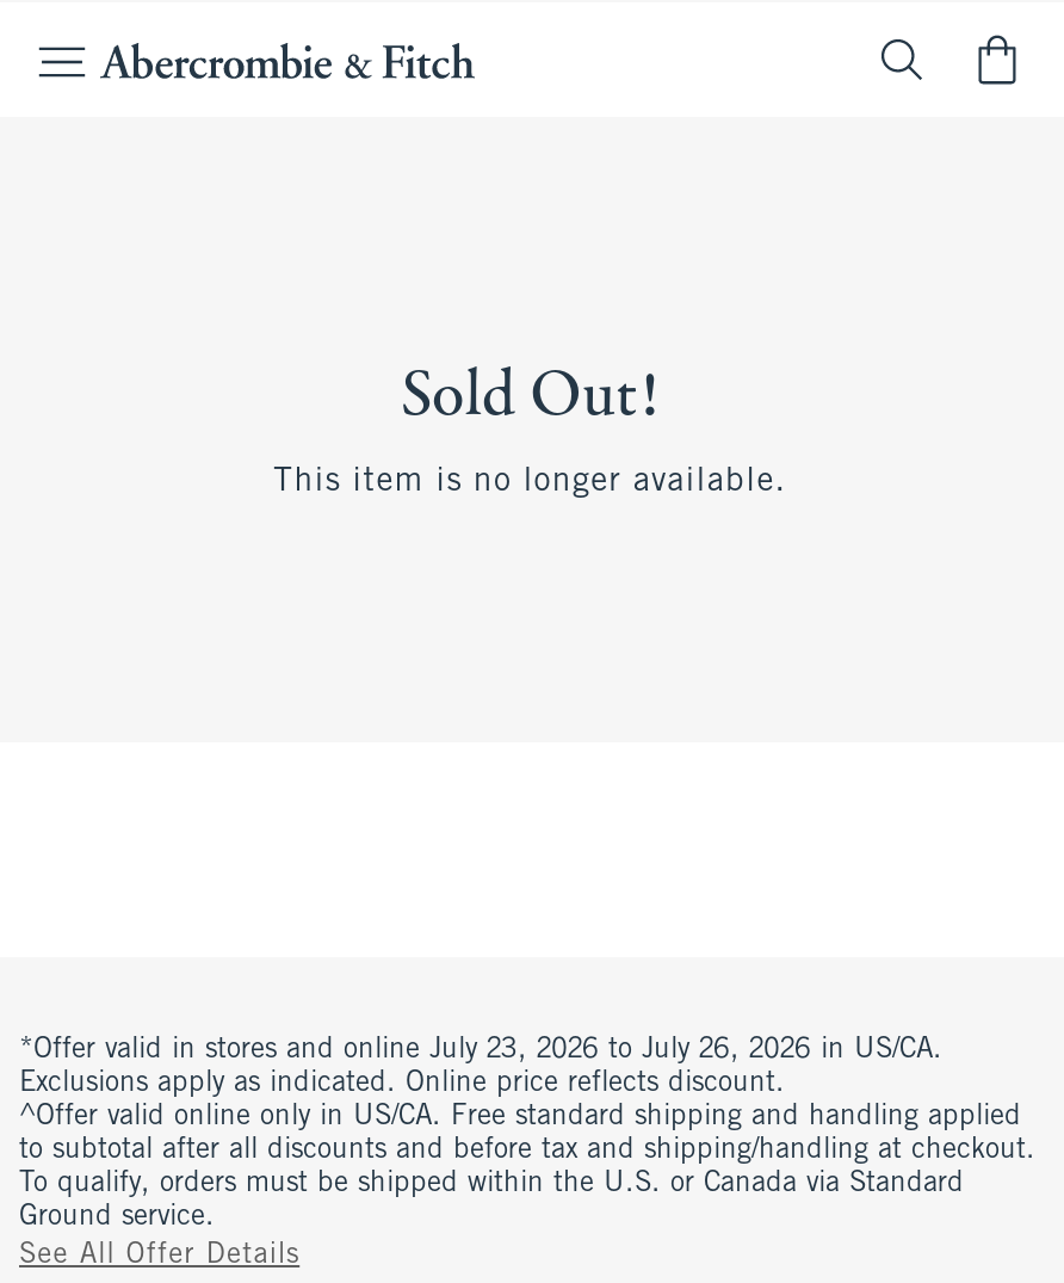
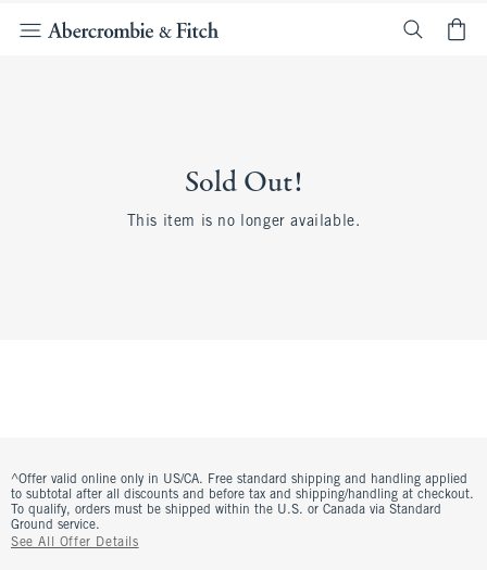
[19,1036,942,1098] *Offer valid in stores and online July 23, 2026 to July 26, 2026 in US/CA. | Exclusions apply as indicated. Online price reflects discount. -> none

